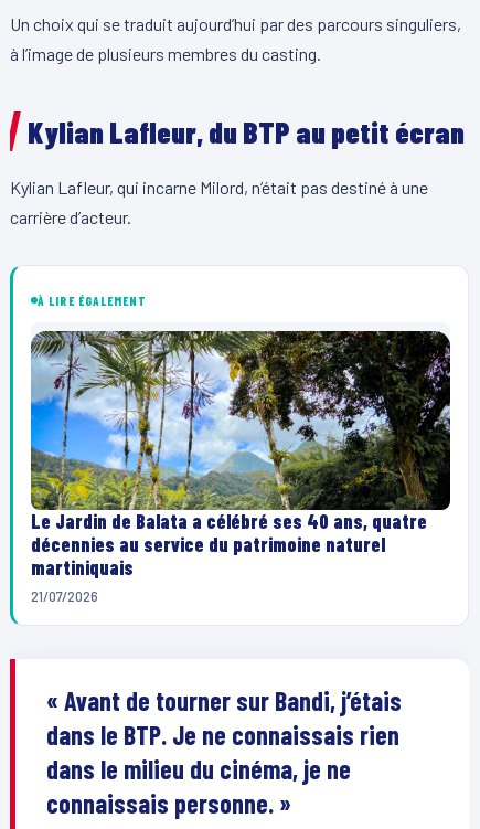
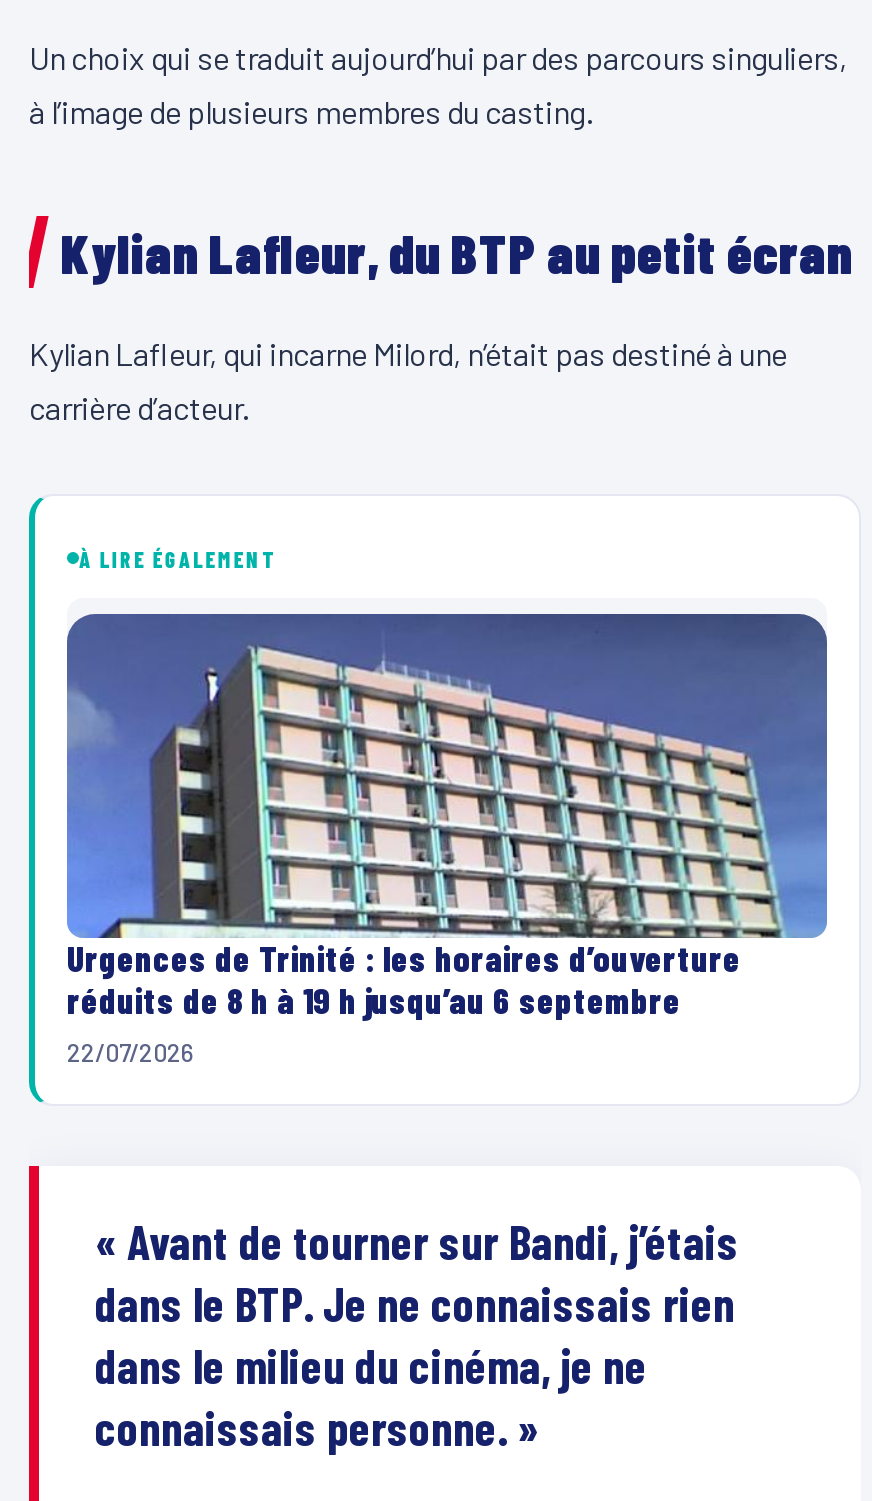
[30,330,451,605] [image] | Le Jardin de Balata a célébré ses 40 ans, quatre | décennies au service du patrimoine naturel | martiniquais | 21/07/2026 -> [65,612,829,1068] [image] | Urgences de Trinité : les horaires d’ouverture | réduits de 8 h à 19 h jusqu’au 6 septembre | 22/07/2026

